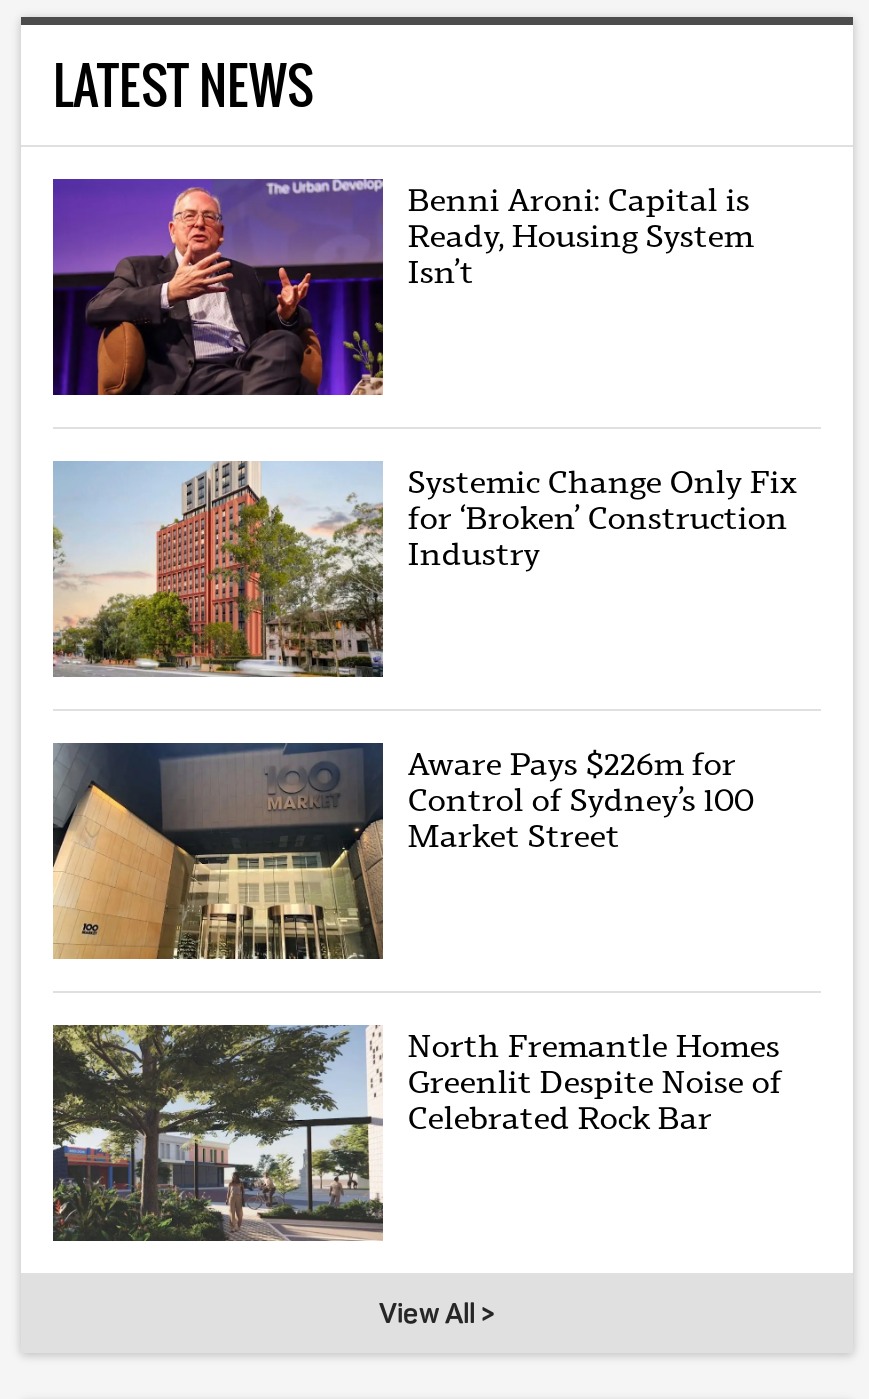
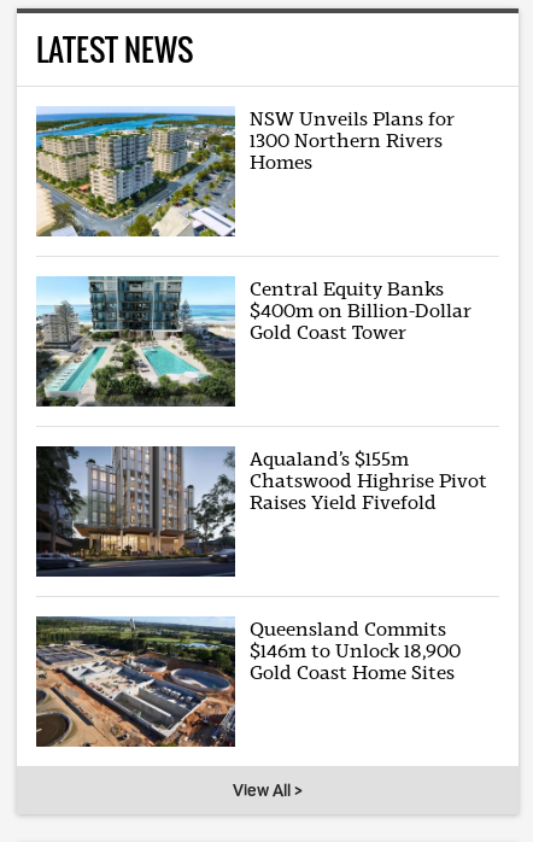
[51,177,754,397] [image] | Benni Aroni: Capital is | Ready, Housing System | Isn’t -> [35,106,455,238] [image] | NSW Unveils Plans for | 1300 Northern Rivers | Homes
[53,461,798,679] [image] | Systemic Change Only Fix | for ‘Broken’ Construction | Industry -> [35,275,472,408] [image] | Central Equity Banks | $400m on Billion-Dollar | Gold Coast Tower
[51,741,754,961] [image] | Aware Pays $226m for | Control of Sydney’s 100 | Market Street -> [35,445,488,578] [image] | Aqualand’s $155m | Chatswood Highrise Pivot | Raises Yield Fivefold
[51,1023,782,1243] [image] | North Fremantle Homes | Greenlit Despite Noise of | Celebrated Rock Bar -> [35,615,461,748] [image] | Queensland Commits | $146m to Unlock 18,900 | Gold Coast Home Sites

